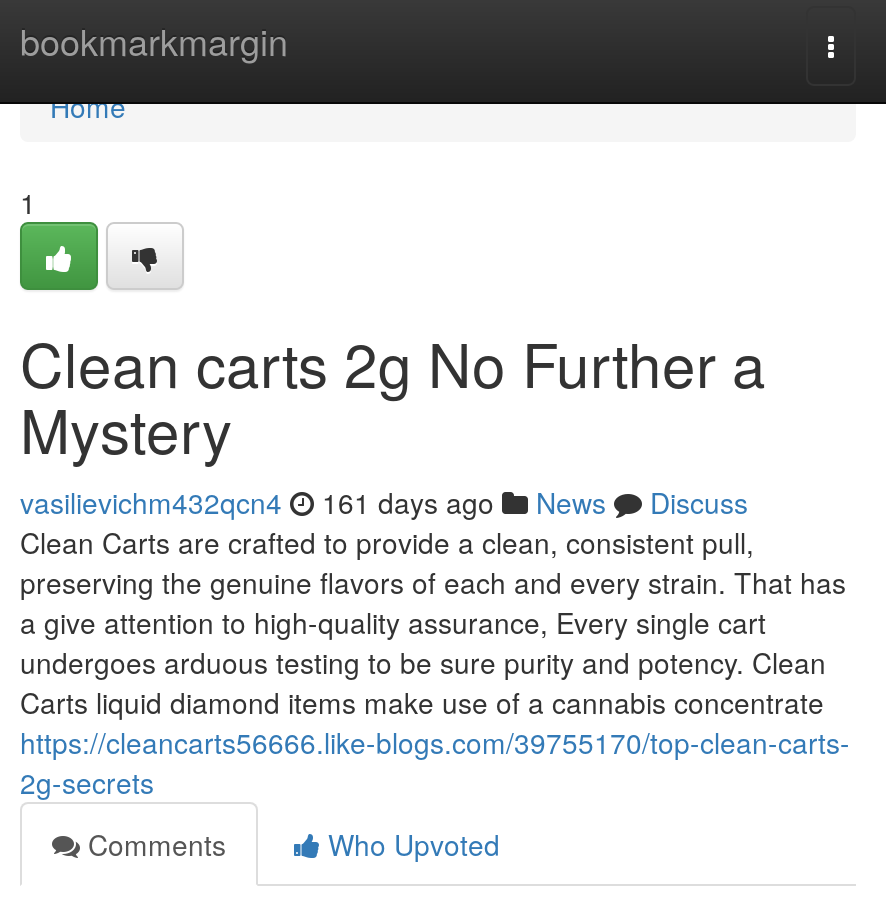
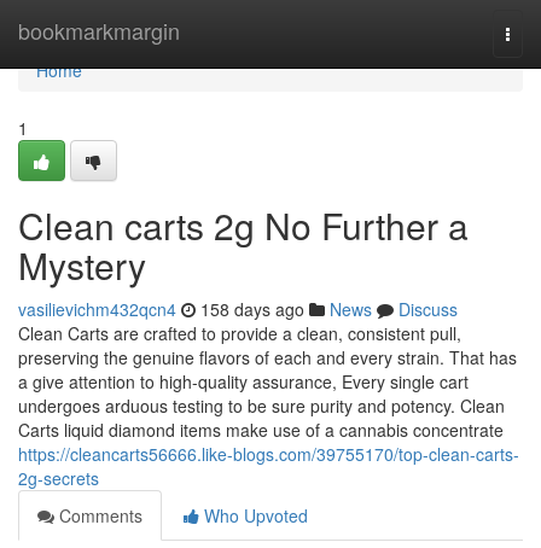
[20,482,748,522] vasilievichm432qcn4 161 days ago News Discuss -> [18,297,458,321] vasilievichm432qcn4 158 days ago News Discuss

